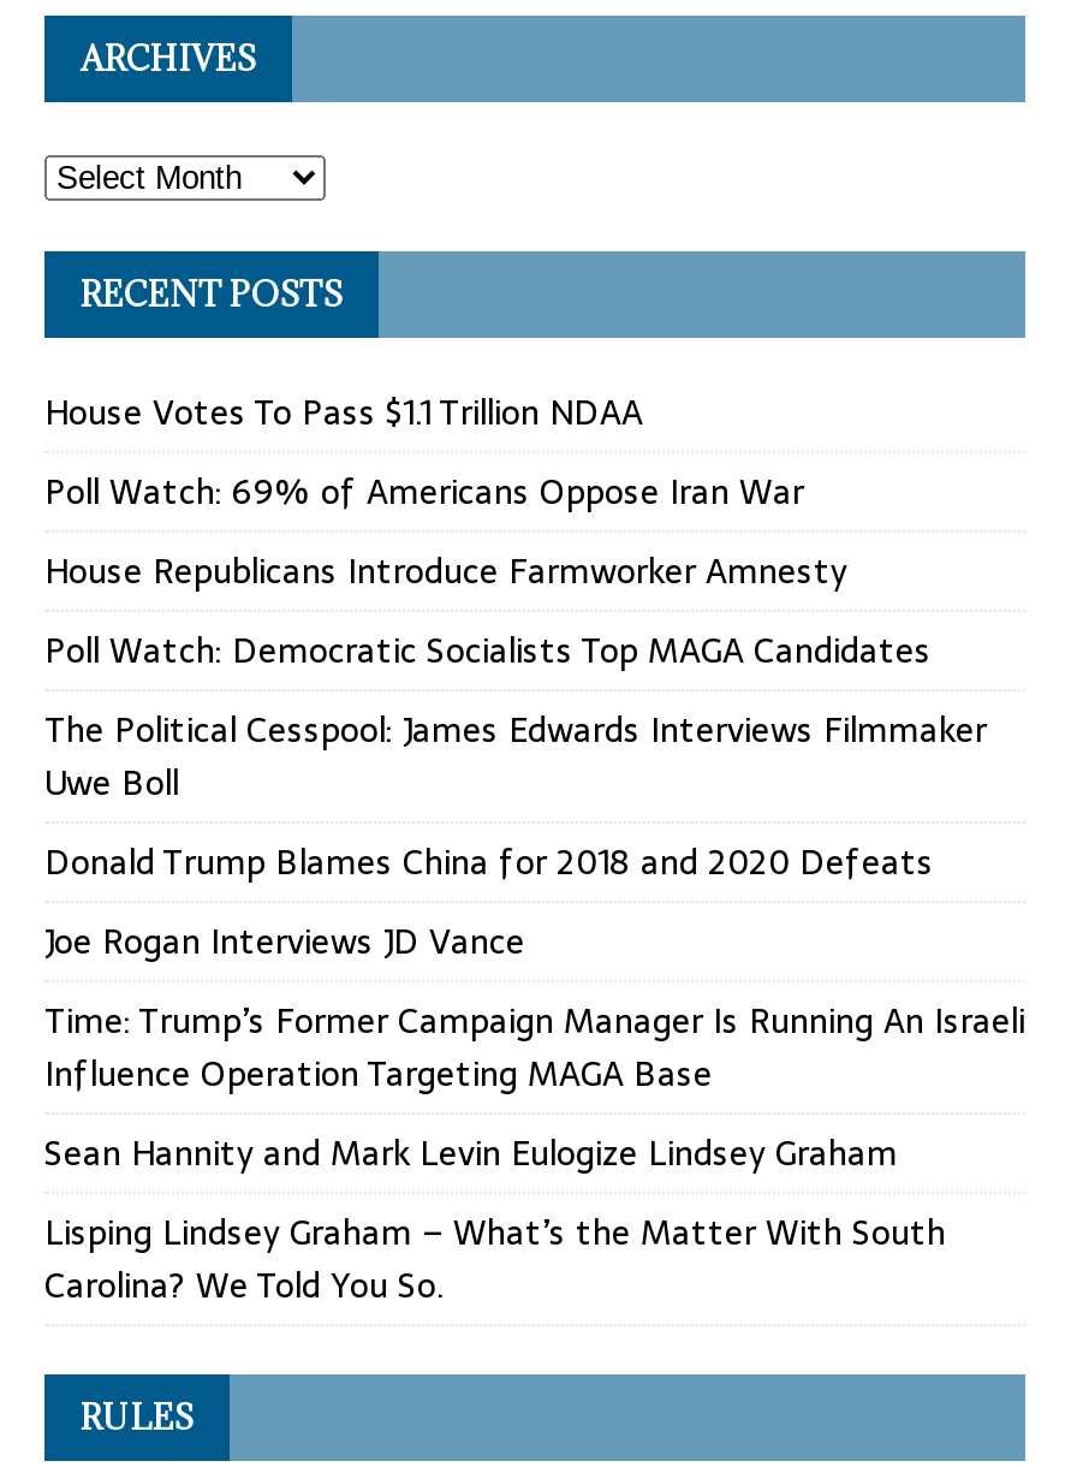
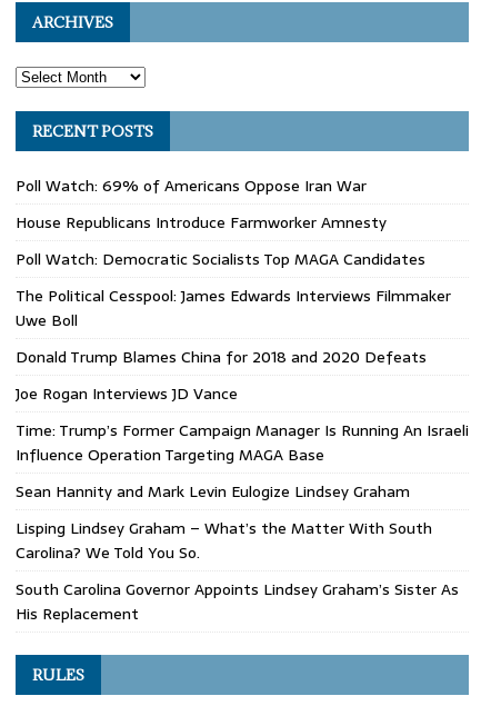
[44,387,643,440] House Votes To Pass $1.1 Trillion NDAA -> none
moved [44,466,1025,1313] -> [16,174,469,565]: Poll Watch: 69% of Americans Oppose Iran War | House Republicans Introduce Farmworker Amnesty | Poll Watch: Democratic Socialists Top MAGA Candidates | ... | Lisping Lindsey Graham – What’s the Matter With South | Carolina? We Told You So.
none -> [16,577,459,626] South Carolina Governor Appoints Lindsey Graham’s Sister As | His Replacement

